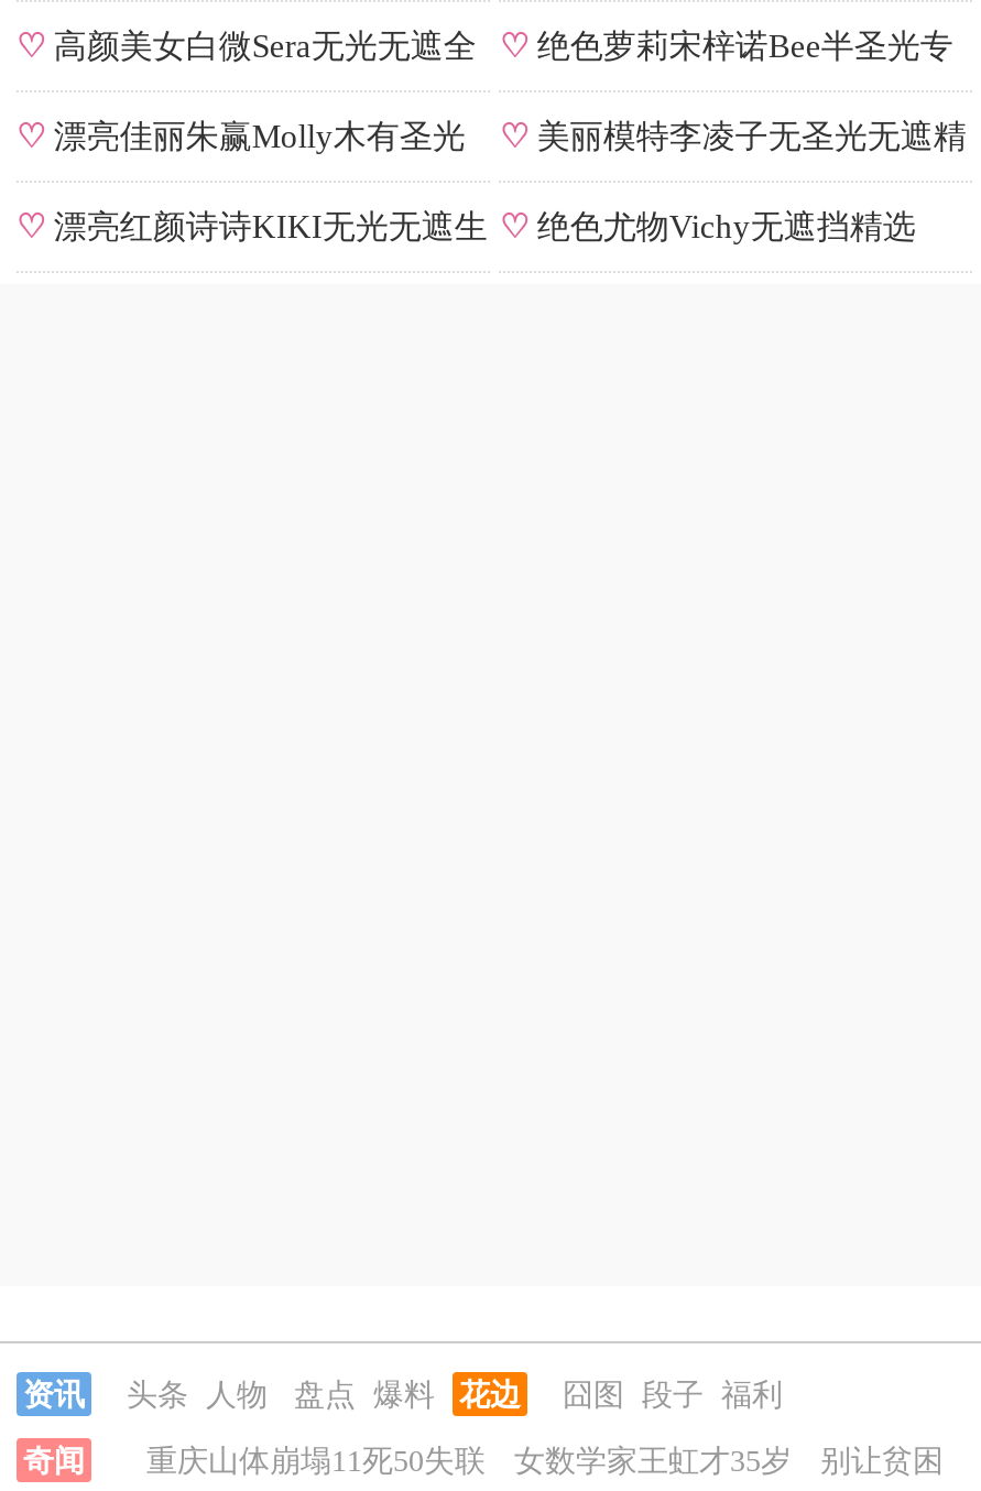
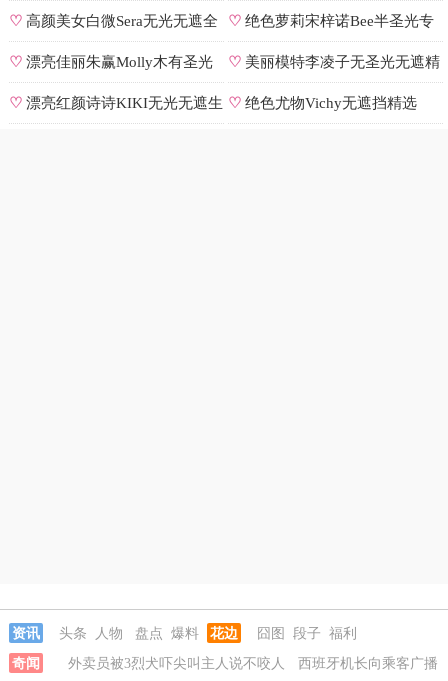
[146,1444,944,1477] 重庆山体崩塌11死50失联 | 女数学家王虹才35岁 | 别让贫困 -> [68,656,438,671] 外卖员被3烈犬吓尖叫主人说不咬人 | 西班牙机长向乘客广播

